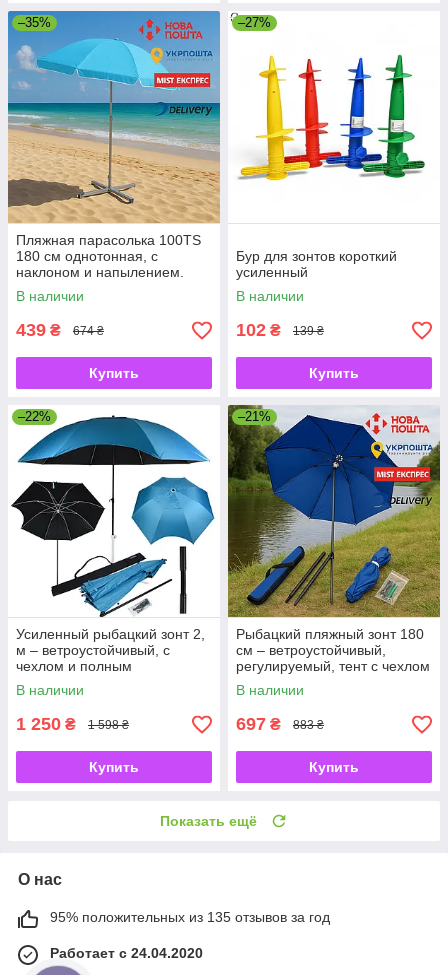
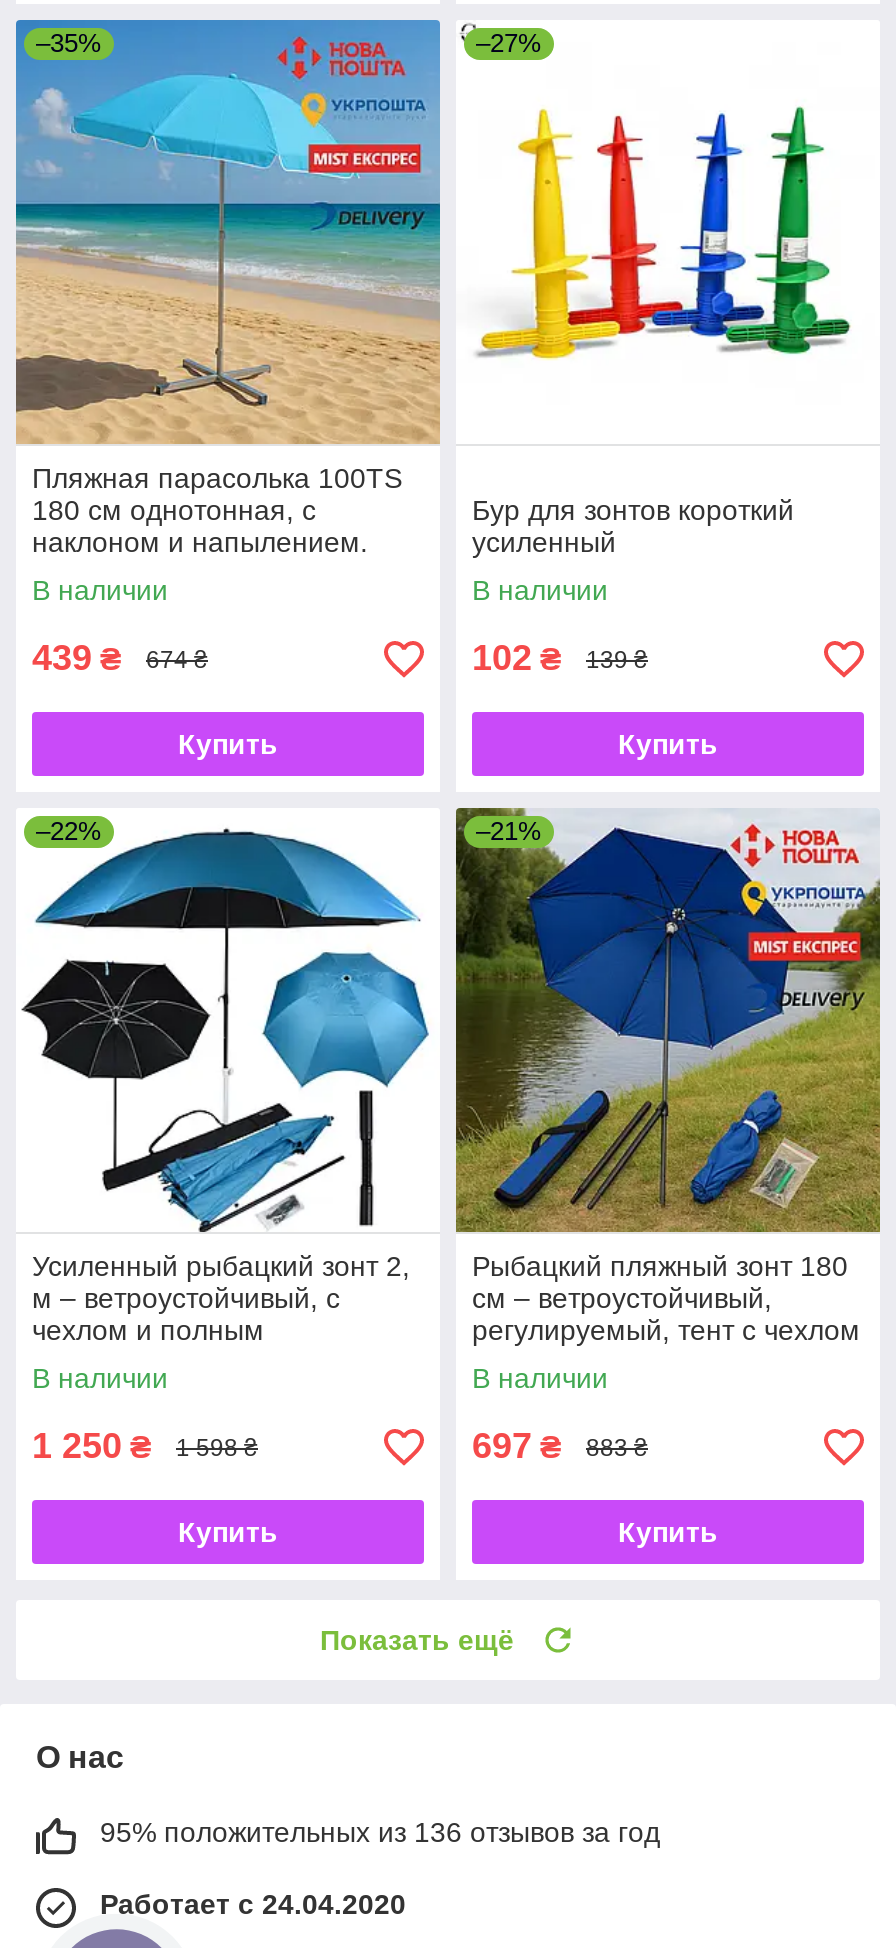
[50,909,330,925] 95% положительных из 135 отзывов за год -> [100,1816,660,1848] 95% положительных из 136 отзывов за год

